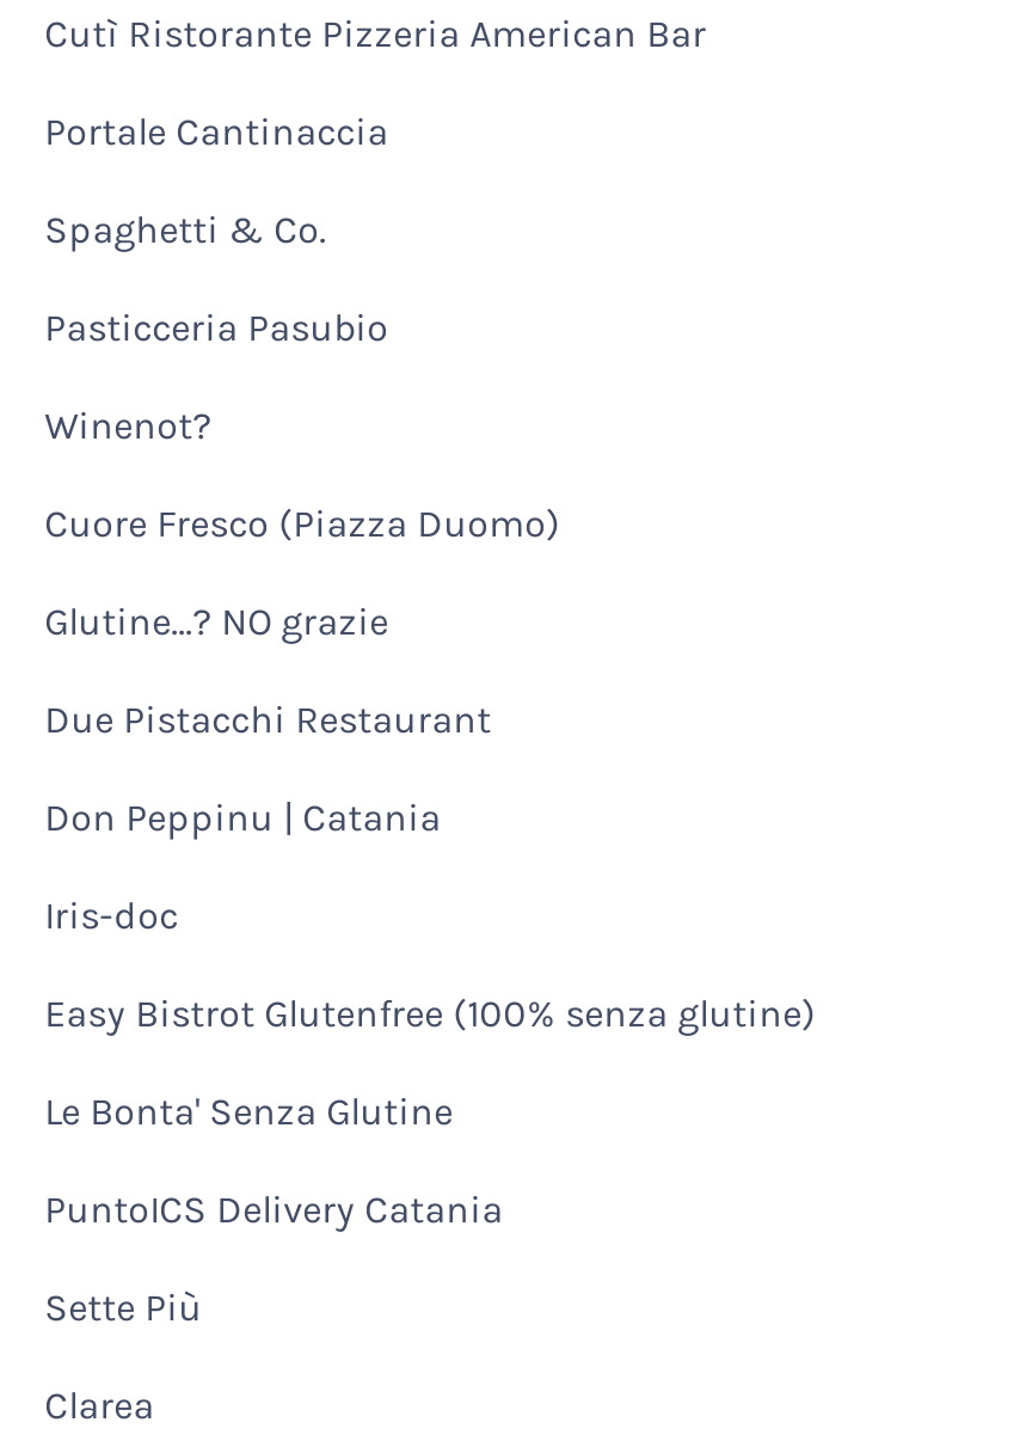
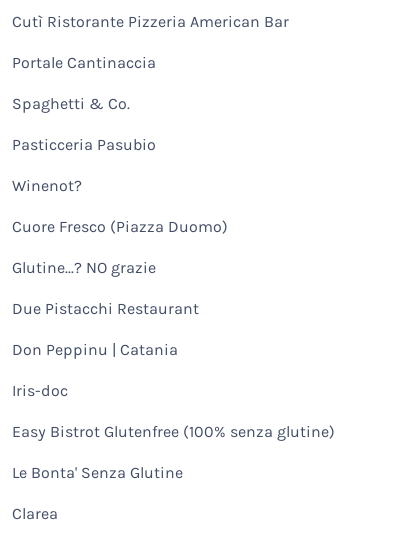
[44,1187,503,1330] PuntoICS Delivery Catania | Sette Più -> none

